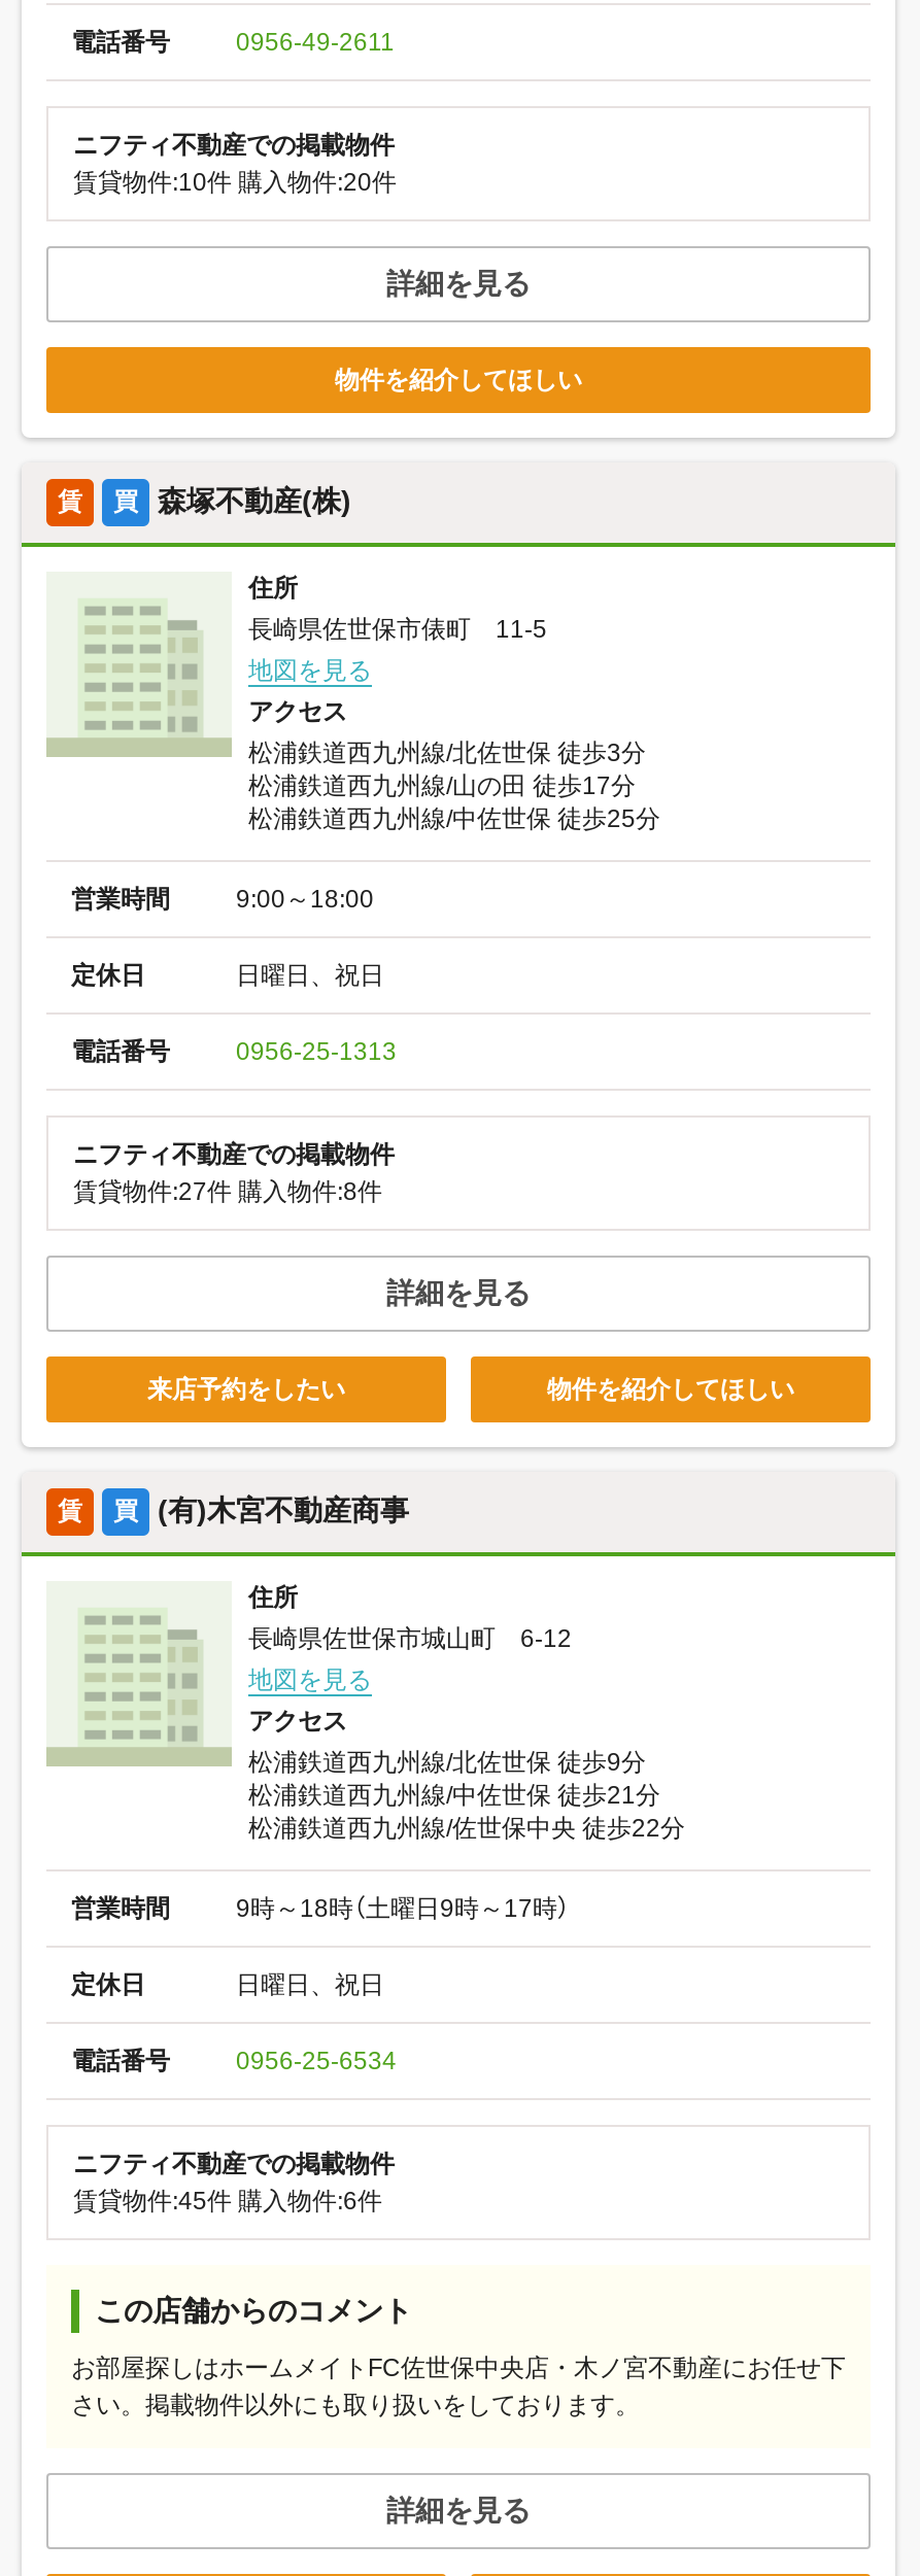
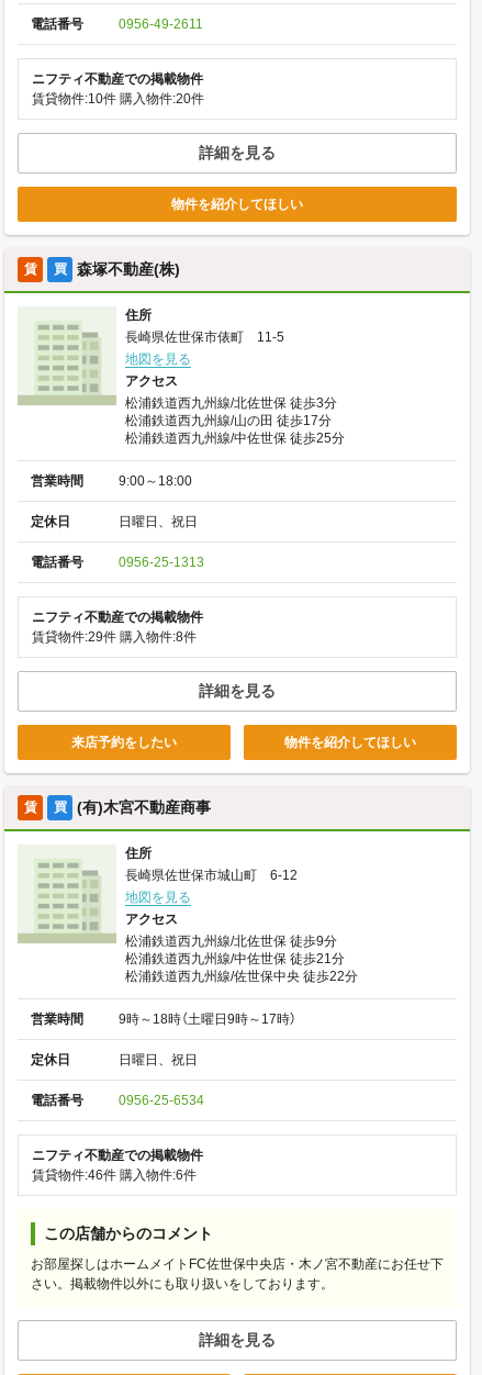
[73,1177,388,1206] 賃貸物件:27件購入物件:8件 -> [32,629,200,644] 賃貸物件:29件購入物件:8件
[73,2186,388,2215] 賃貸物件:45件購入物件:6件 -> [32,1167,200,1183] 賃貸物件:46件購入物件:6件

